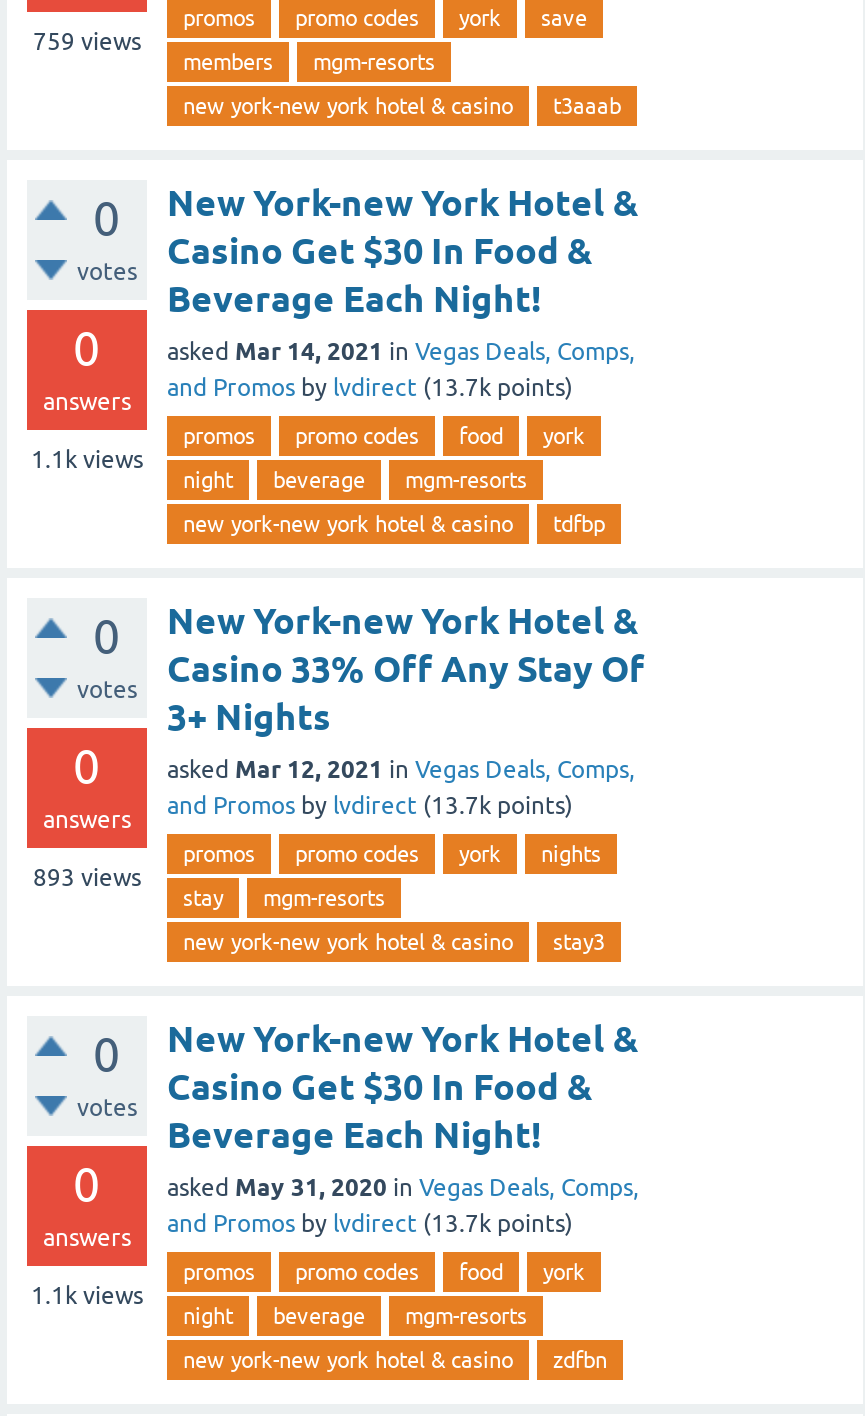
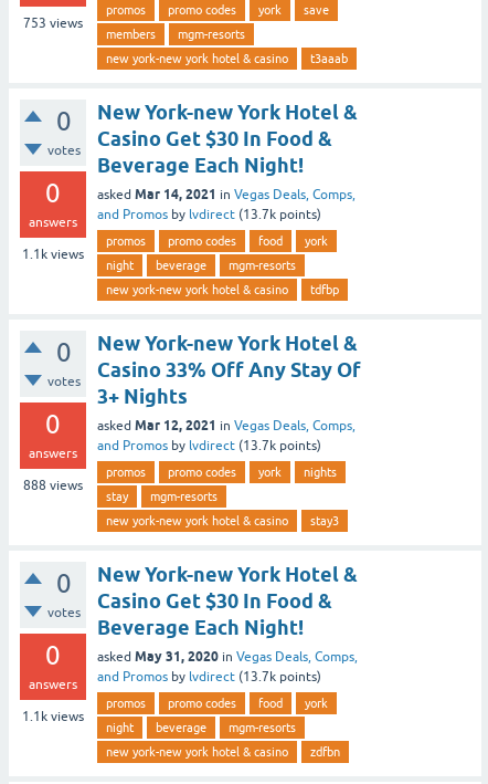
[33,28,141,56] 759 views -> [23,15,83,31] 753 views
[33,864,141,892] 893 views -> [23,478,83,493] 888 views

